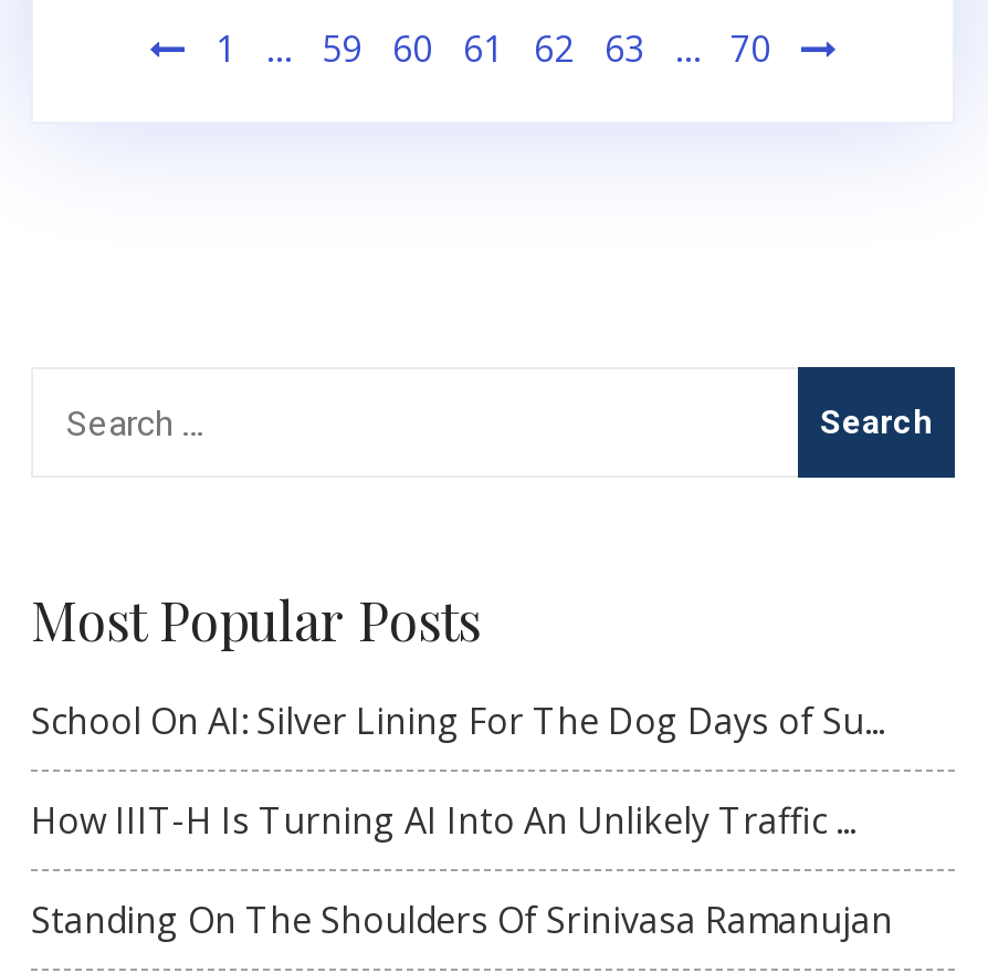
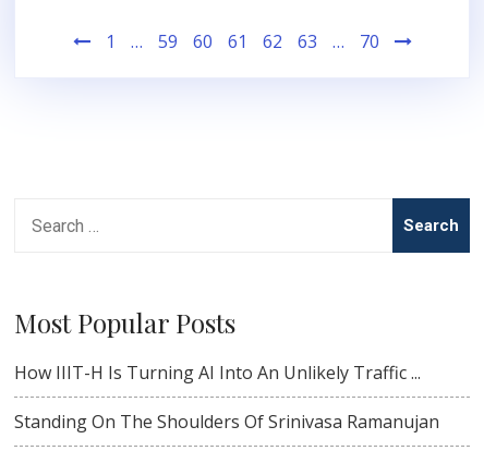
[31,697,884,746] School On AI: Silver Lining For The Dog Days of Su... -> none

